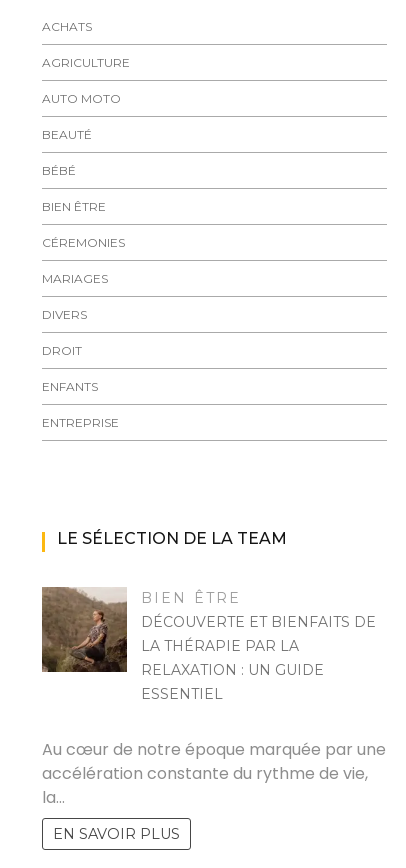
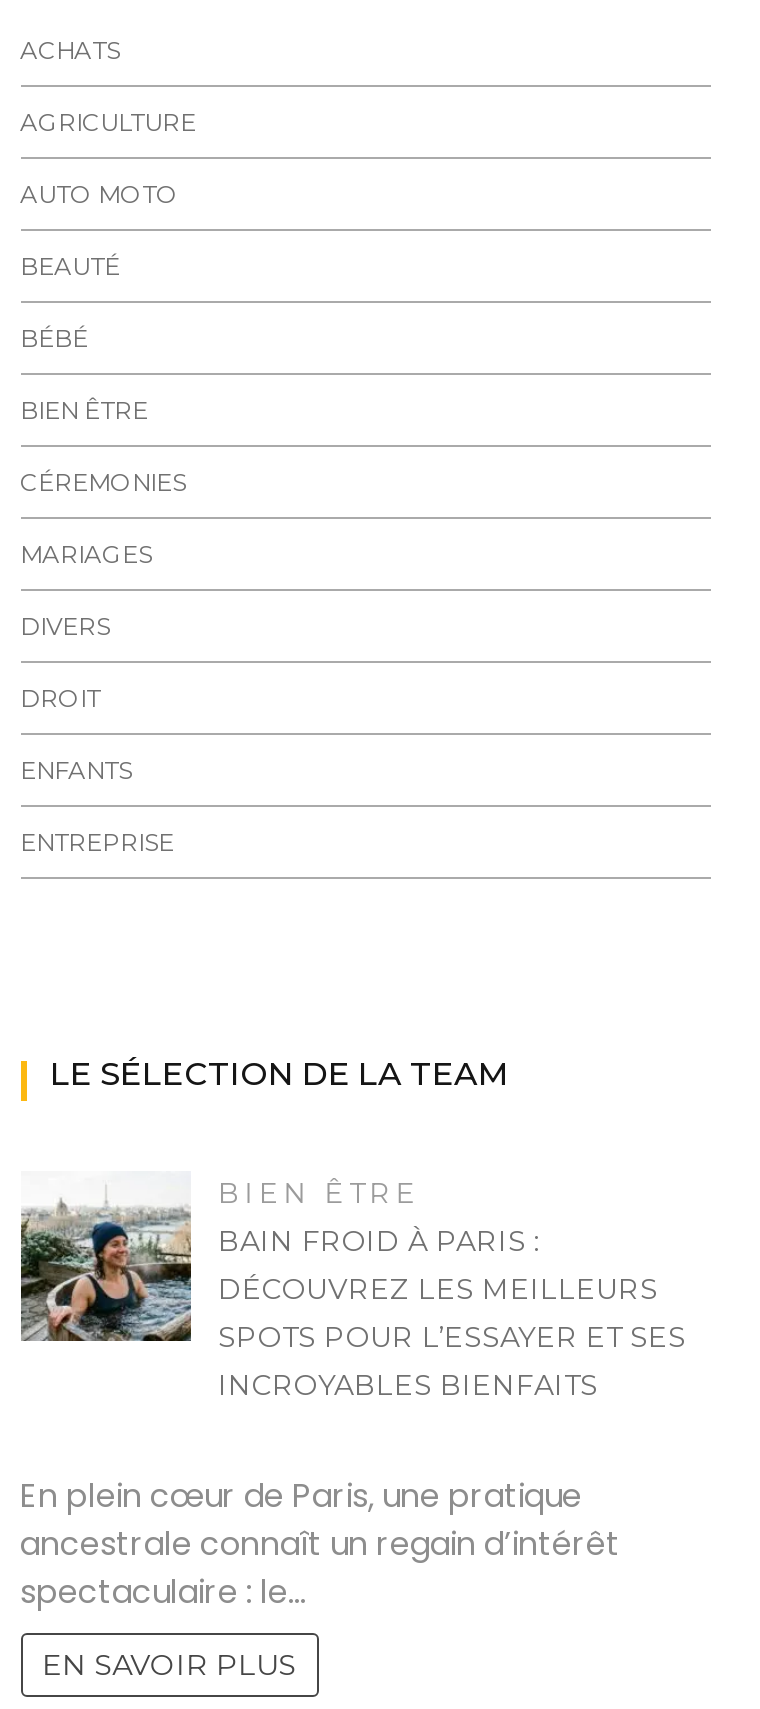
[41,586,375,703] [image] | DÉCOUVERTE ET BIENFAITS DE | LA THÉRAPIE PAR LA | RELAXATION : UN GUIDE | ESSENTIEL -> [19,1170,686,1402] [image] | BAIN FROID À PARIS : | DÉCOUVREZ LES MEILLEURS | SPOTS POUR L’ESSAYER ET SES | INCROYABLES BIENFAITS
[41,738,385,809] Au cœur de notre époque marquée par une | accélération constante du rythme de vie, | la… -> [20,1473,620,1615] En plein cœur de Paris, une pratique | ancestrale connaît un regain d’intérêt | spectaculaire : le…

